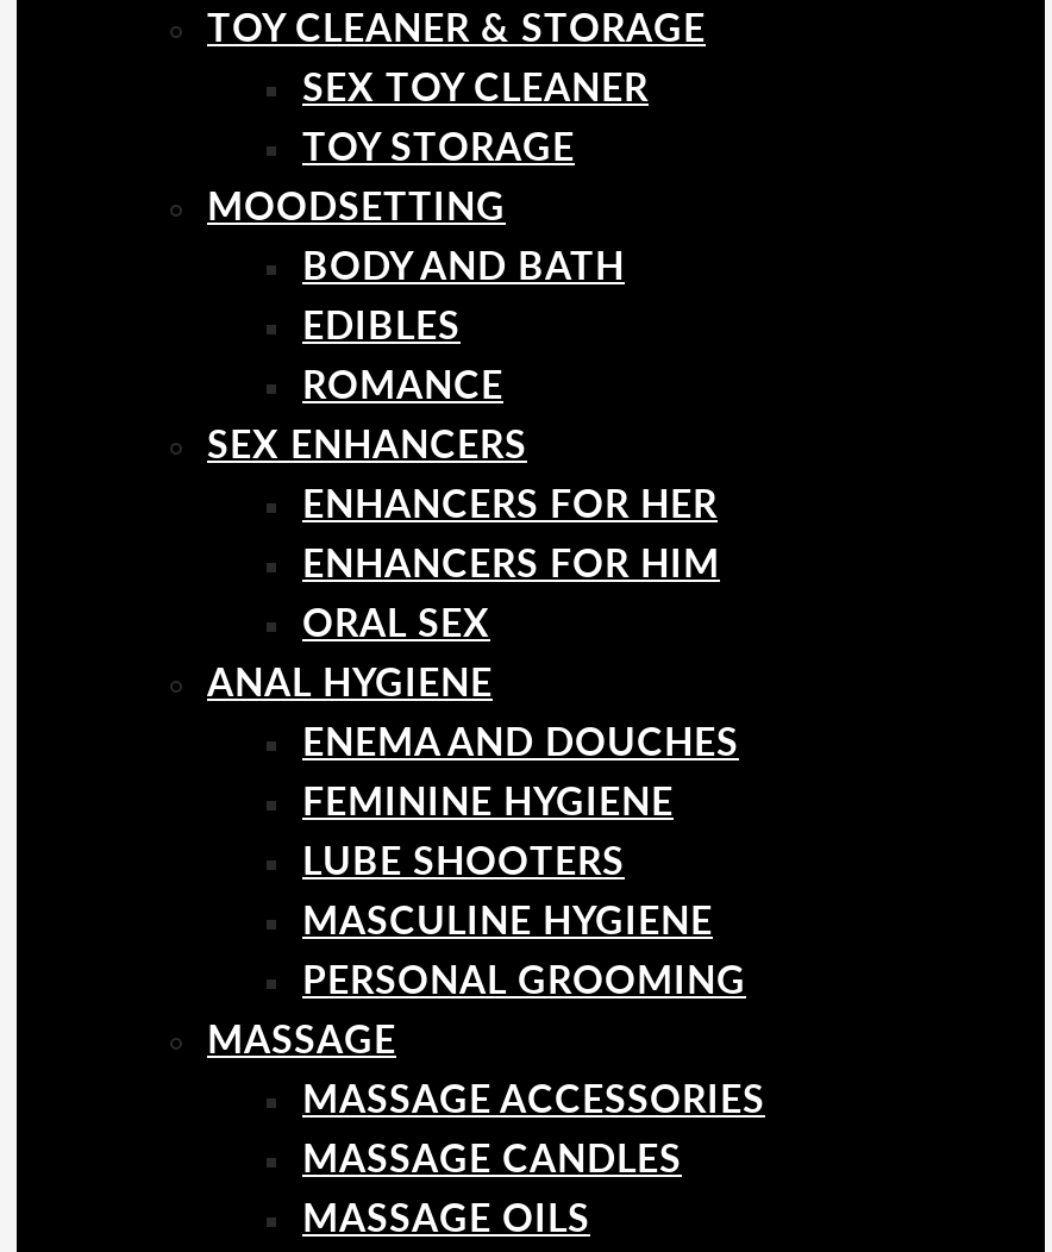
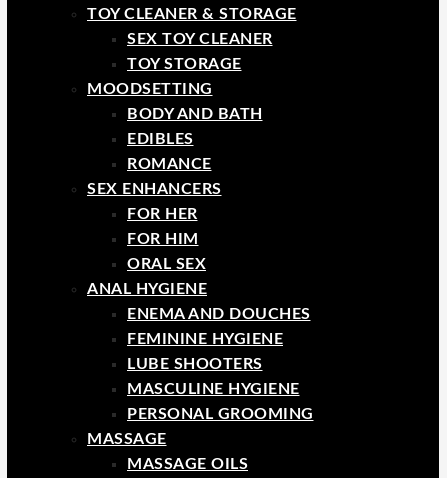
[302,487,718,525] ENHANCERS FOR HER -> [127,206,197,222] FOR HER
[302,546,720,584] ENHANCERS FOR HIM -> [127,231,198,247] FOR HIM
[302,1082,765,1179] MASSAGE ACCESSORIES | MASSAGE CANDLES -> none

